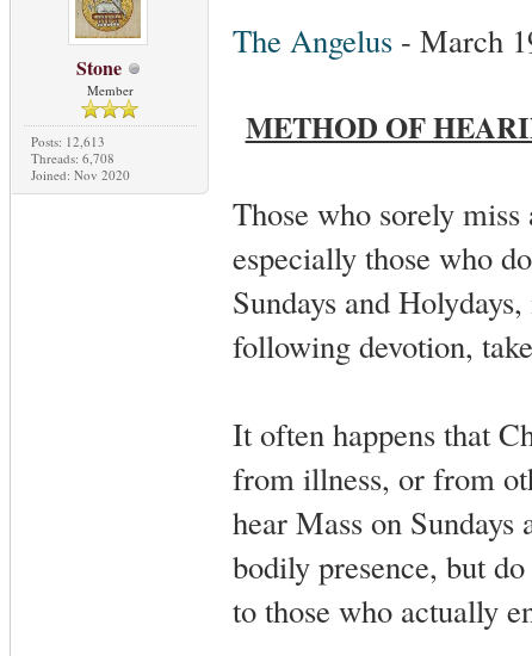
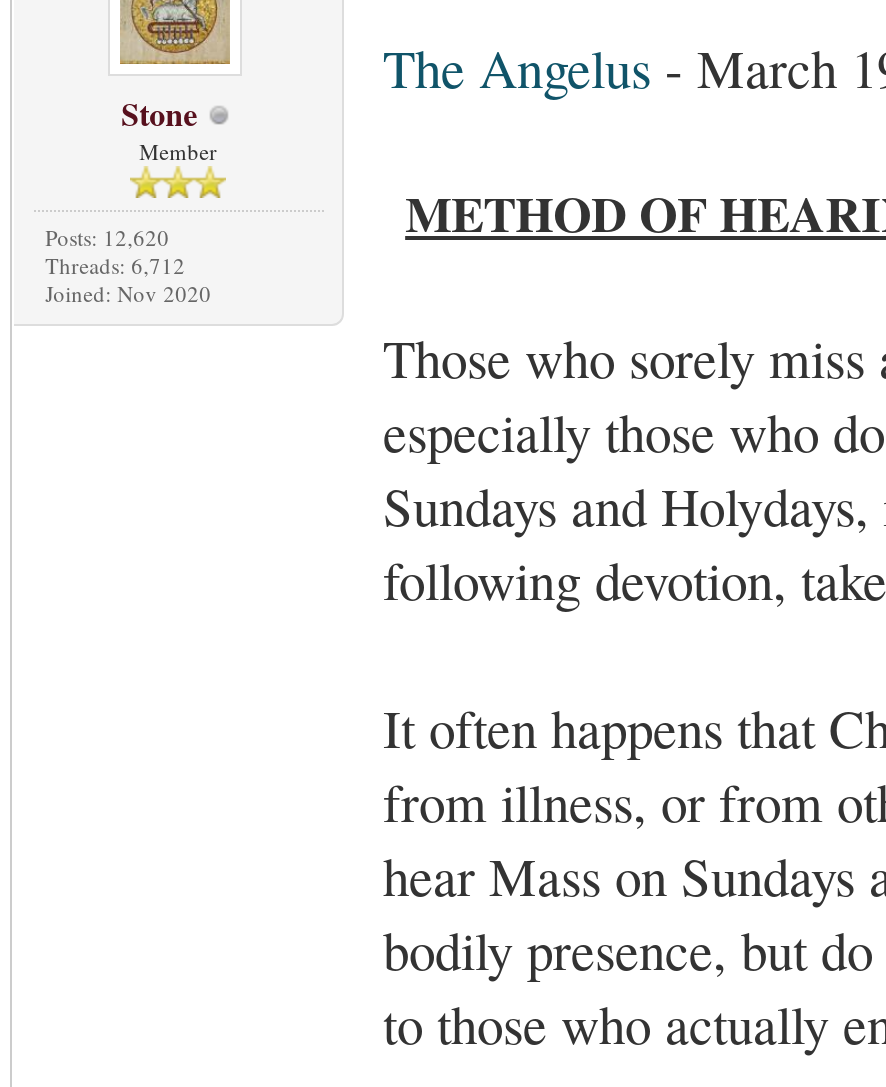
[31,132,105,150] Posts: 12,613 -> [45,222,169,252] Posts: 12,620
[31,149,114,167] Threads: 6,708 -> [45,250,185,280] Threads: 6,712

